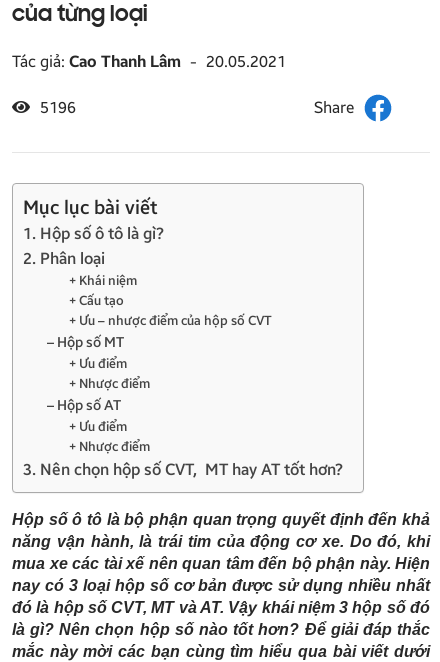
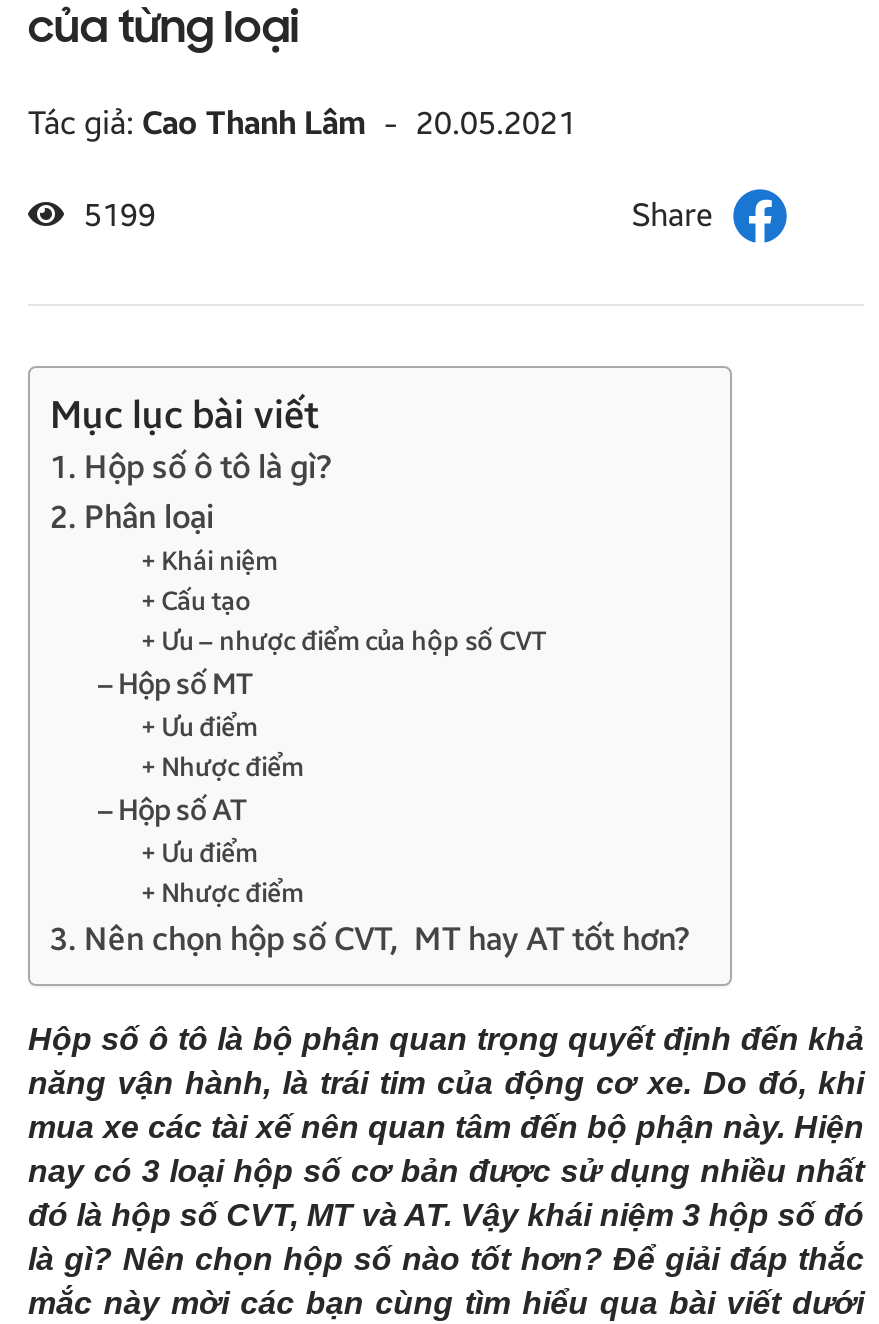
[40,98,76,117] 5196 -> [84,195,156,233] 5199

